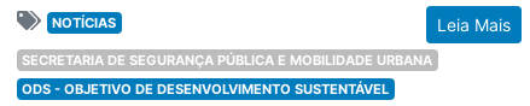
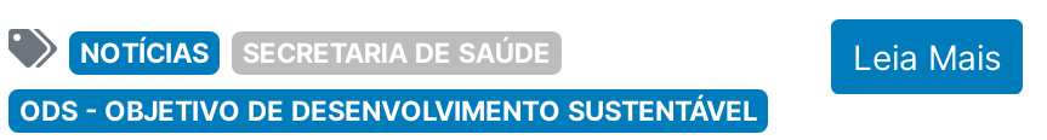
[22,51,433,68] SECRETARIA DE SEGURANÇA PÚBLICA E MOBILIDADE URBANA -> [242,35,551,69] SECRETARIA DE SAÚDE

